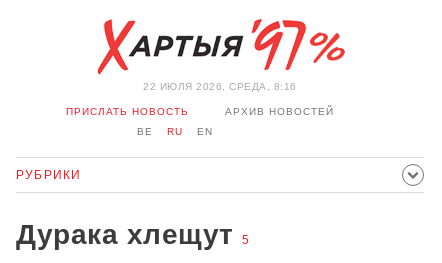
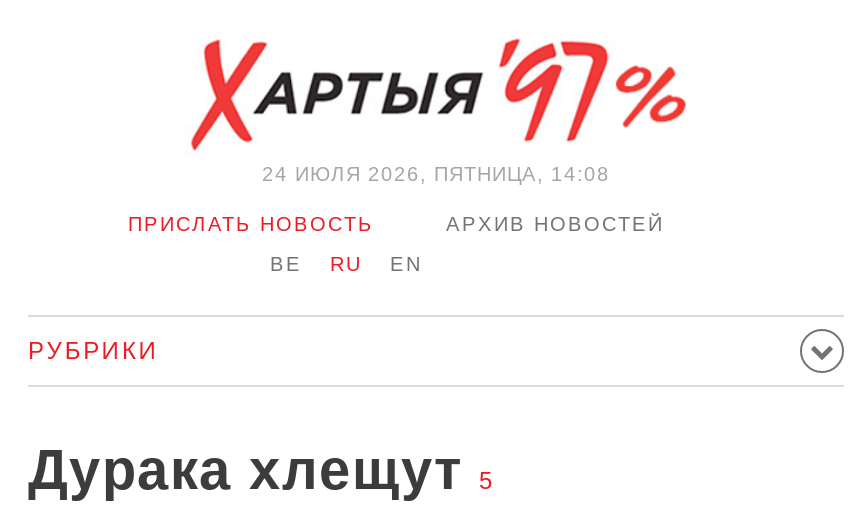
[143,81,297,92] 22 ИЮЛЯ 2026, СРЕДА, 8:16 -> [262,163,610,185] 24 ИЮЛЯ 2026, ПЯТНИЦА, 14:08

